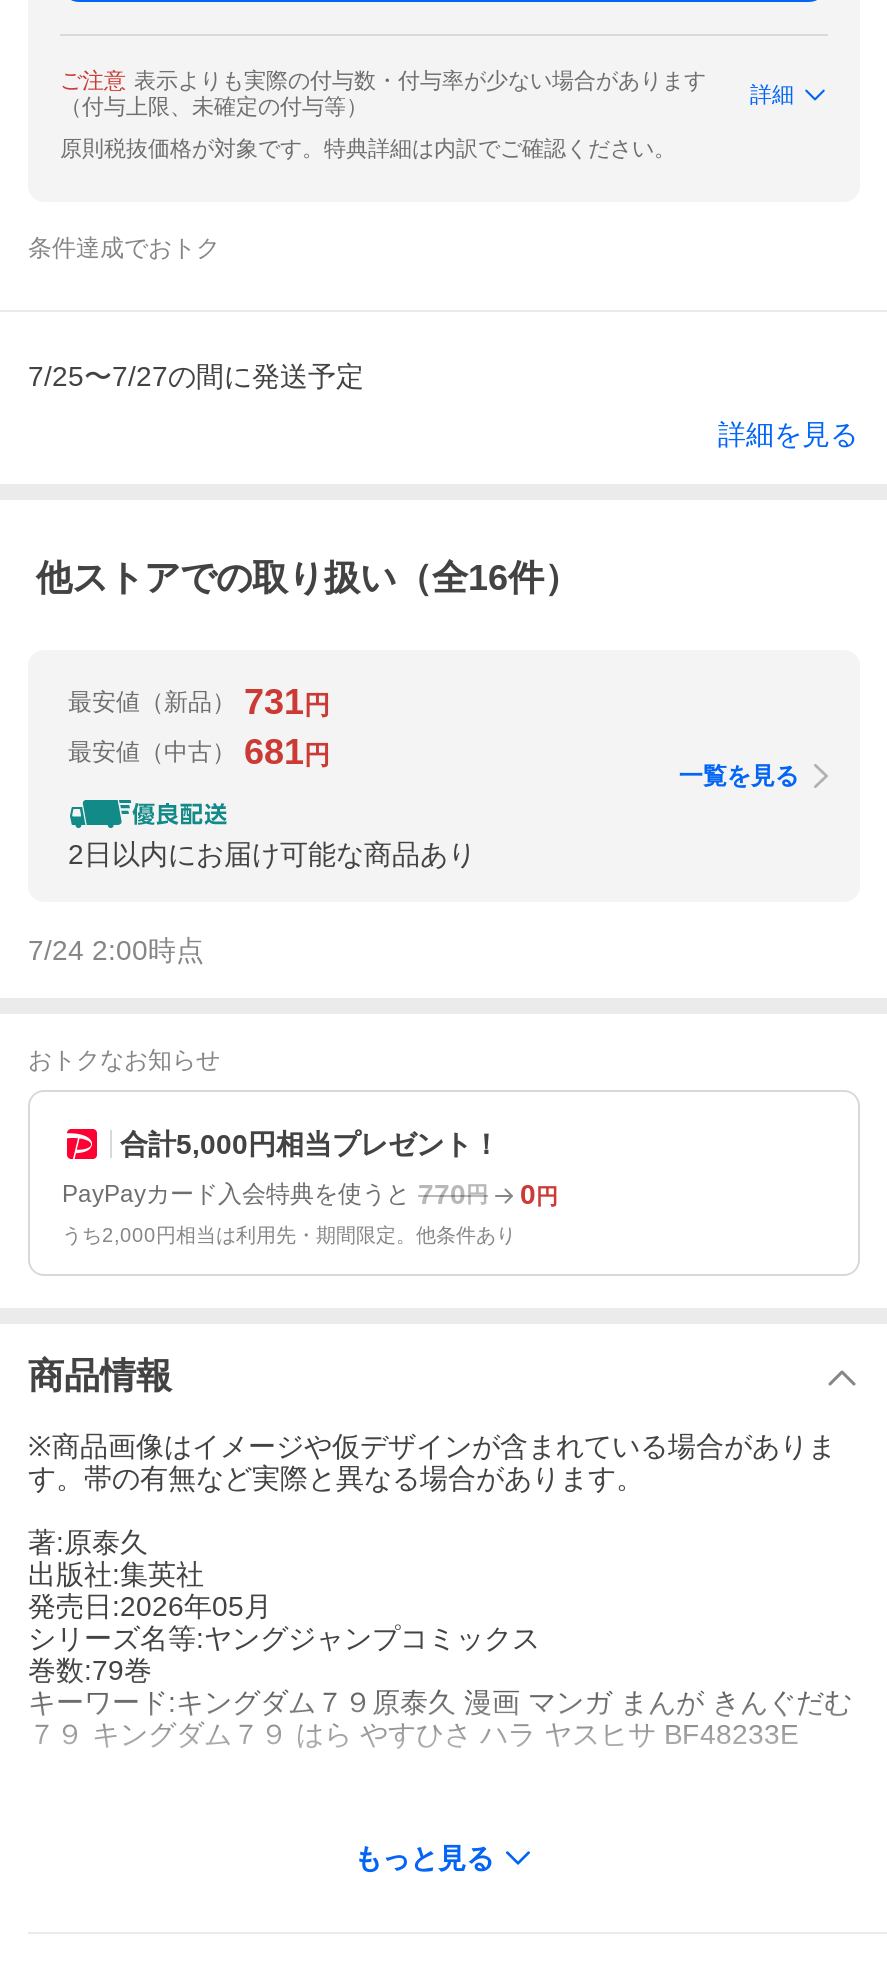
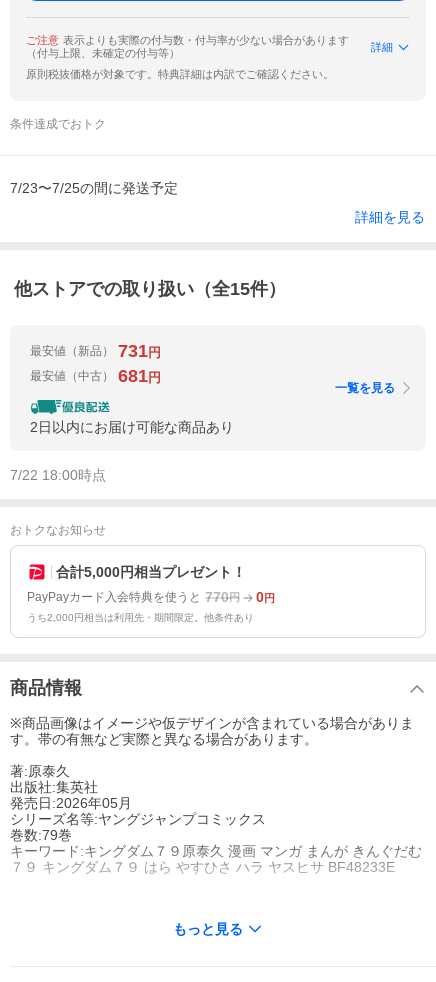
[28,360,364,392] 7/25〜7/27の間に発送予定 -> [10,180,178,196] 7/23〜7/25の間に発送予定
[36,559,580,599] 他ストアでの取り扱い（全16件） -> [14,279,286,299] 他ストアでの取り扱い（全15件）
[28,935,204,967] 7/24 2:00時点 -> [10,467,106,483] 7/22 18:00時点

